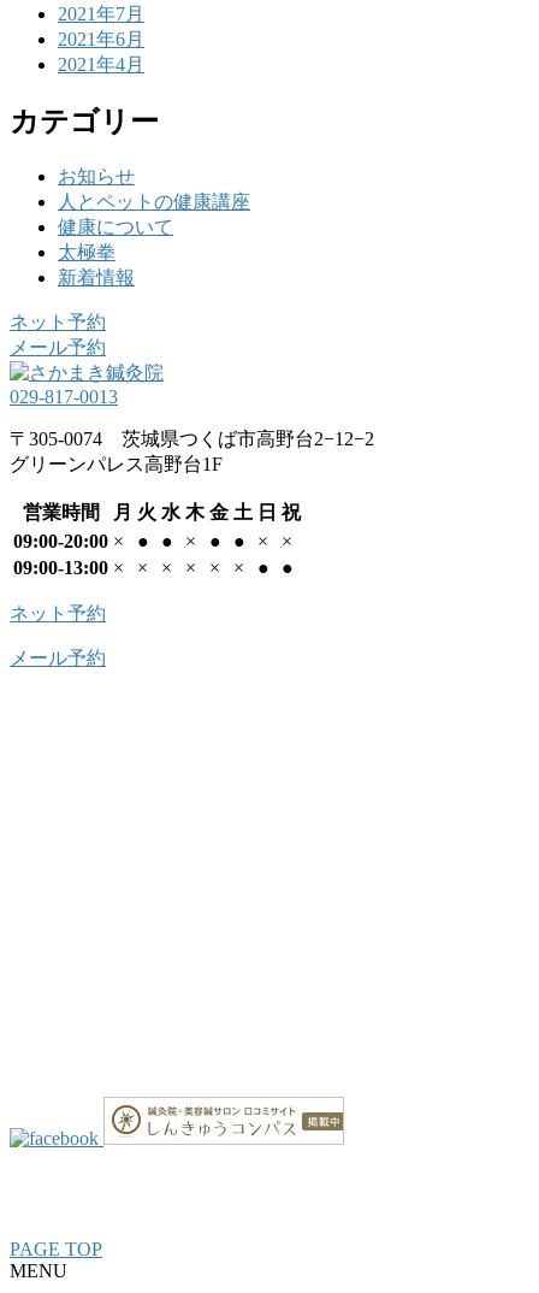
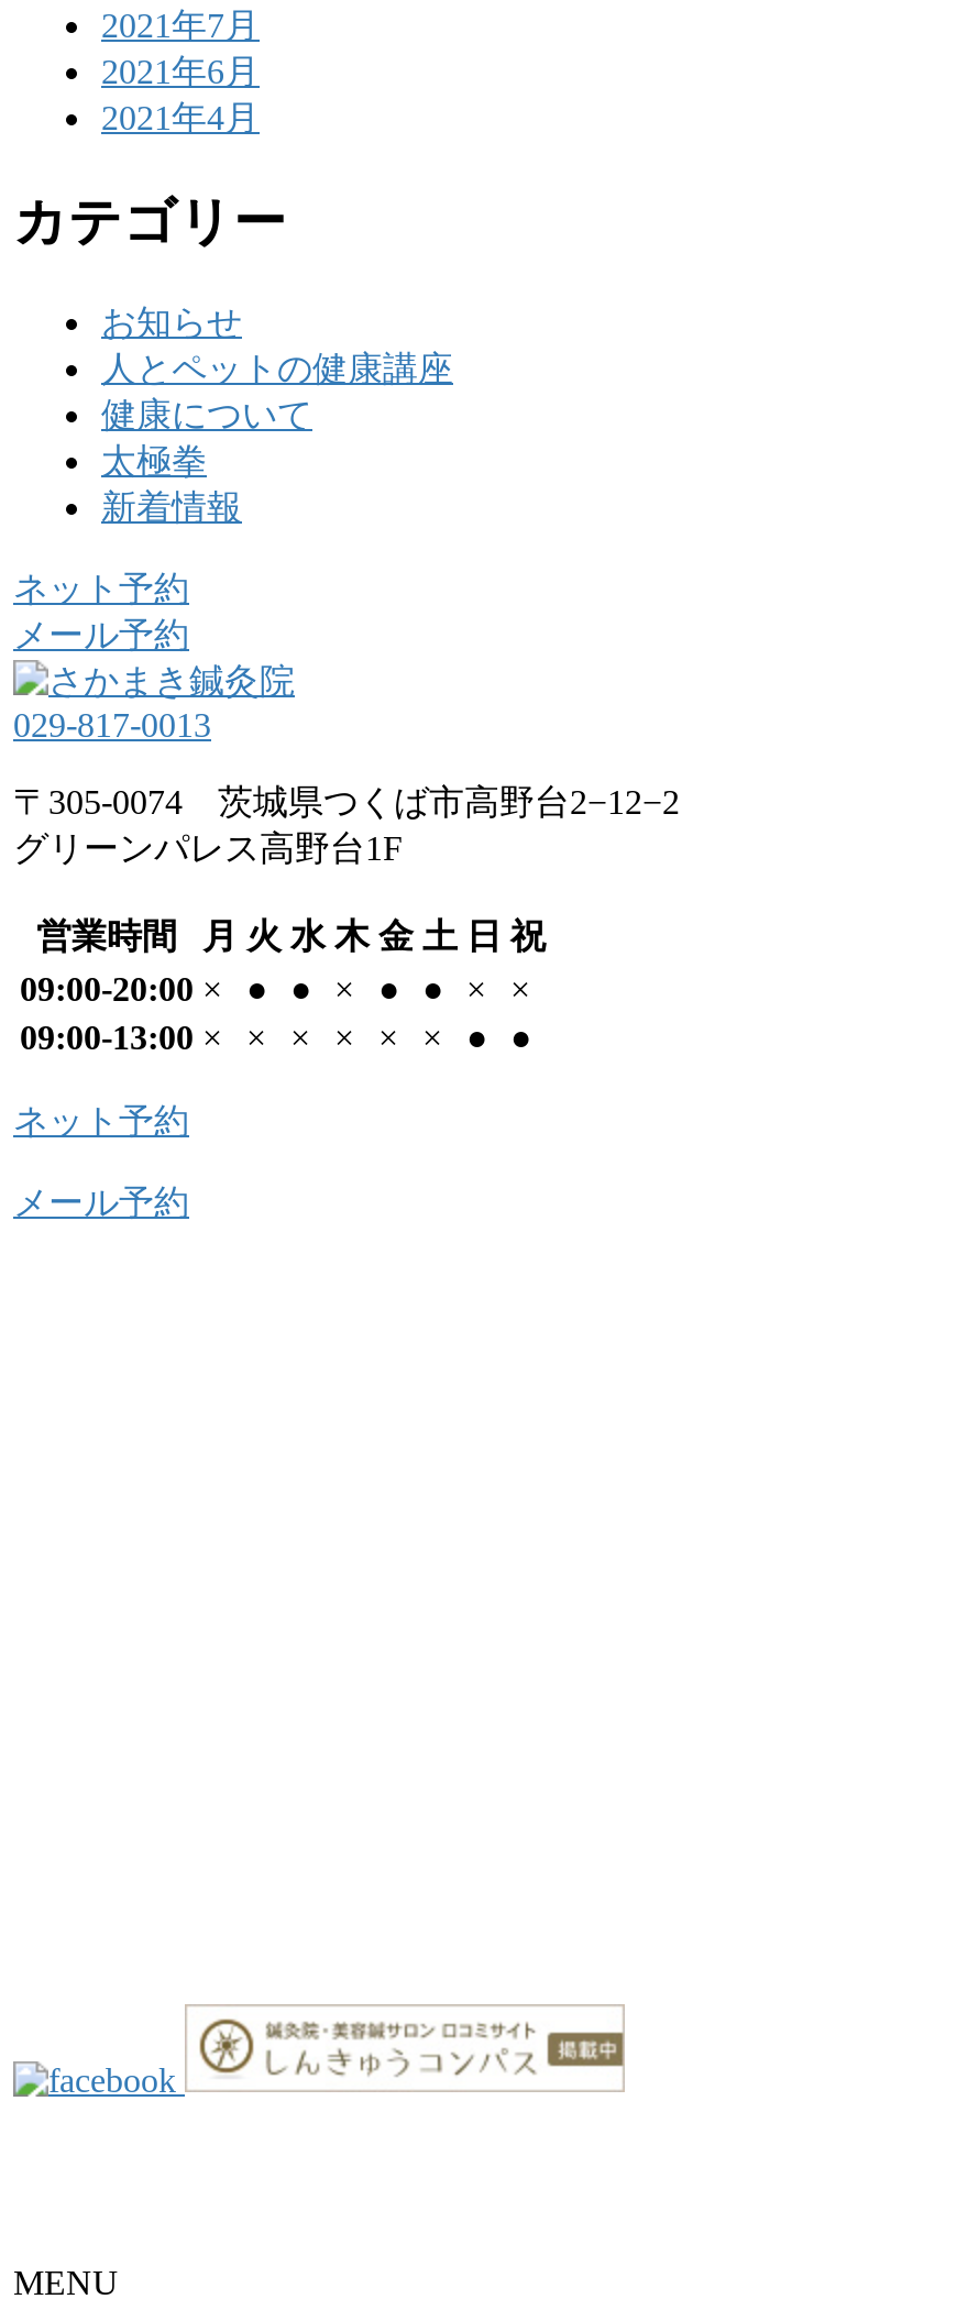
[10,1238,102,1259] PAGE TOP -> none

